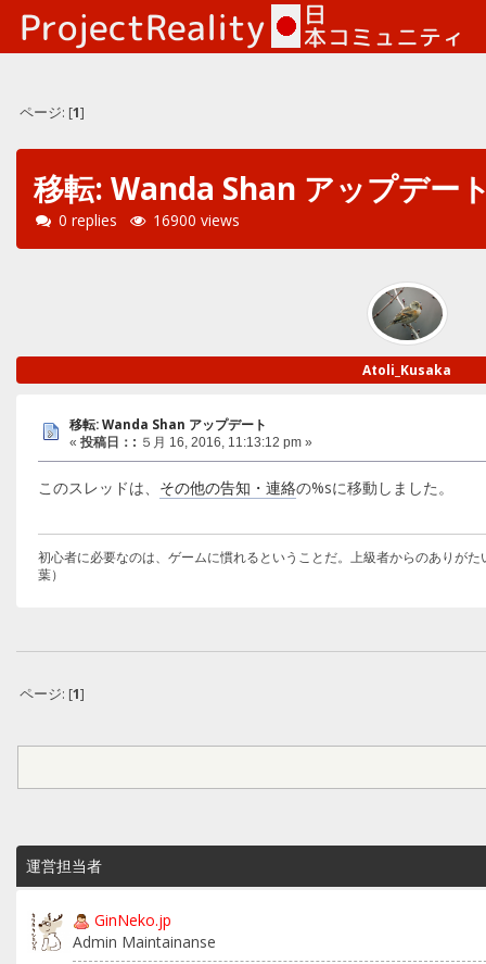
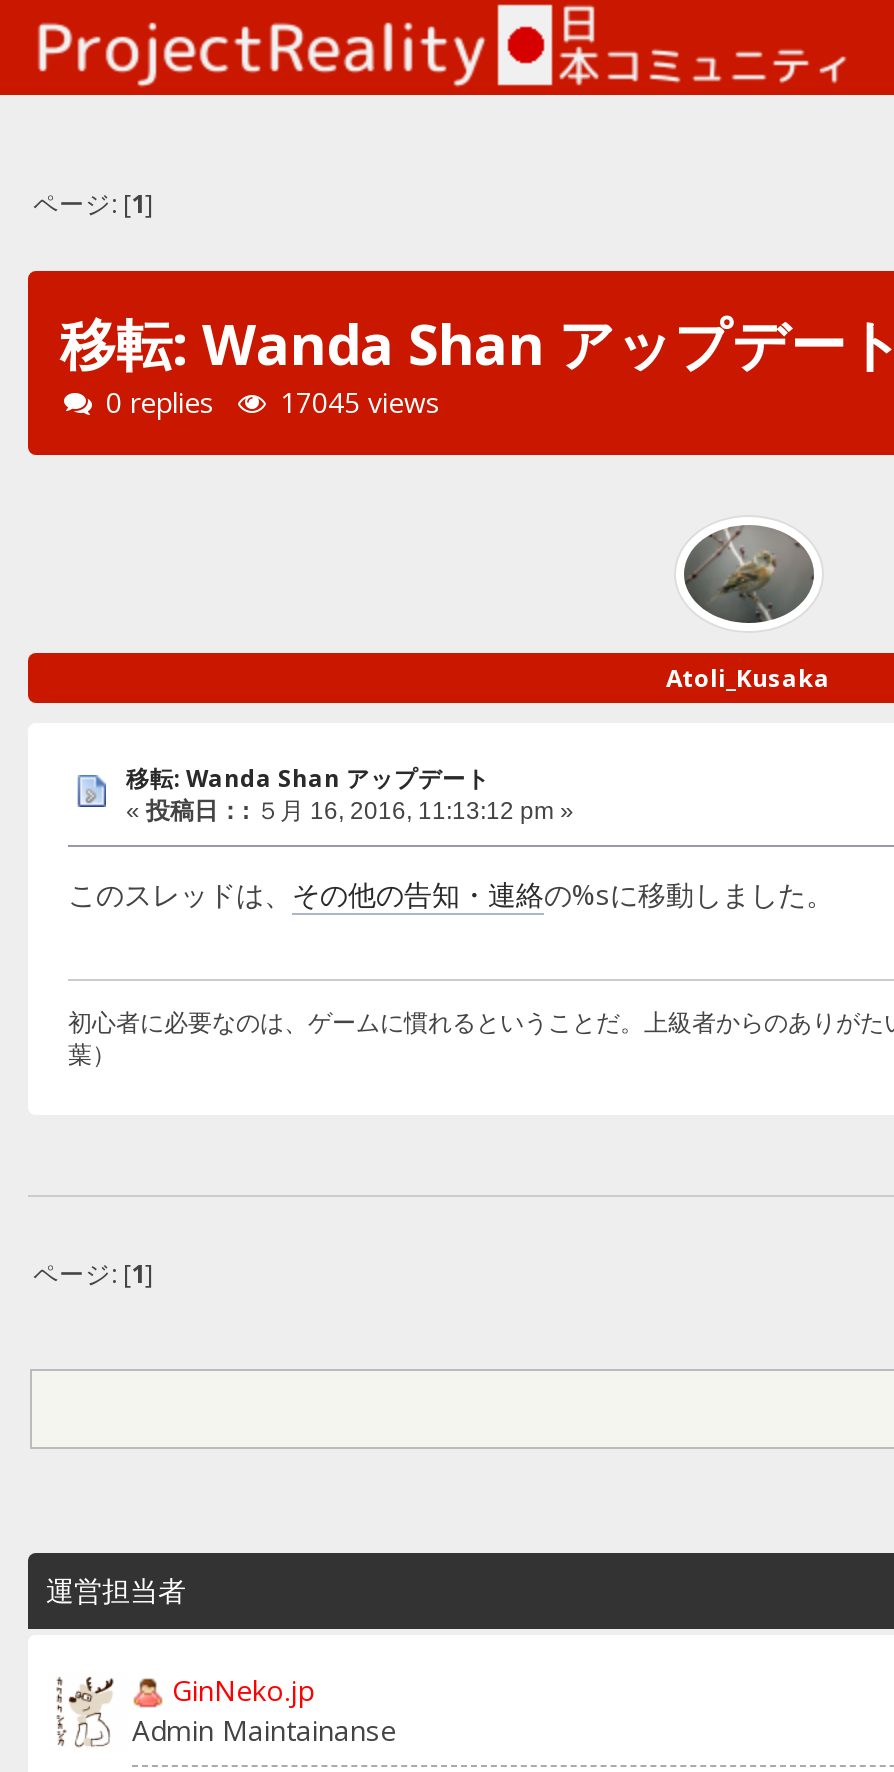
[59,210,240,230] 0 replies 16900 views -> [106,383,440,421] 0 replies 17045 views

